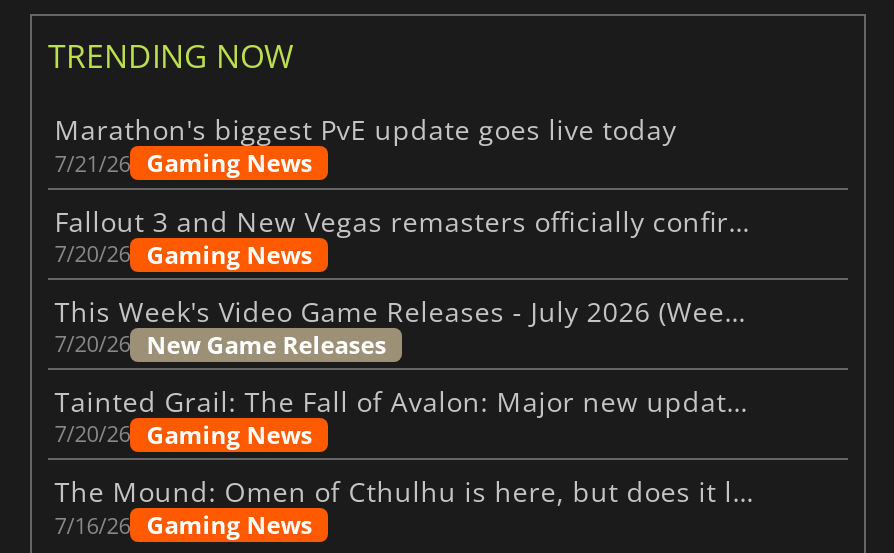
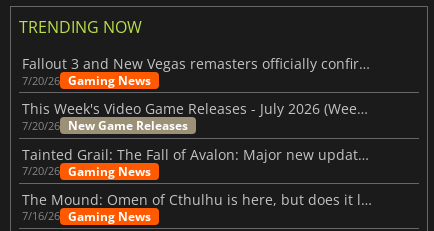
[54,110,676,180] Marathon's biggest PvE update goes live today | 7/21/26 Gaming News -> none

